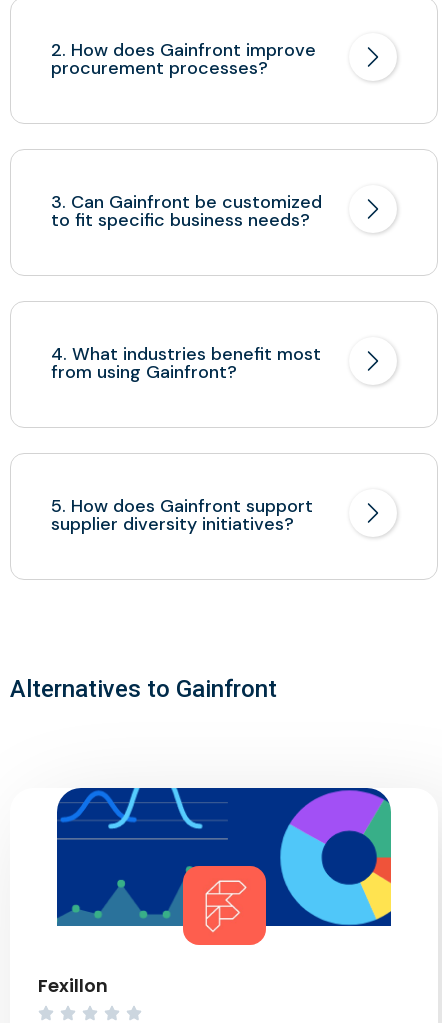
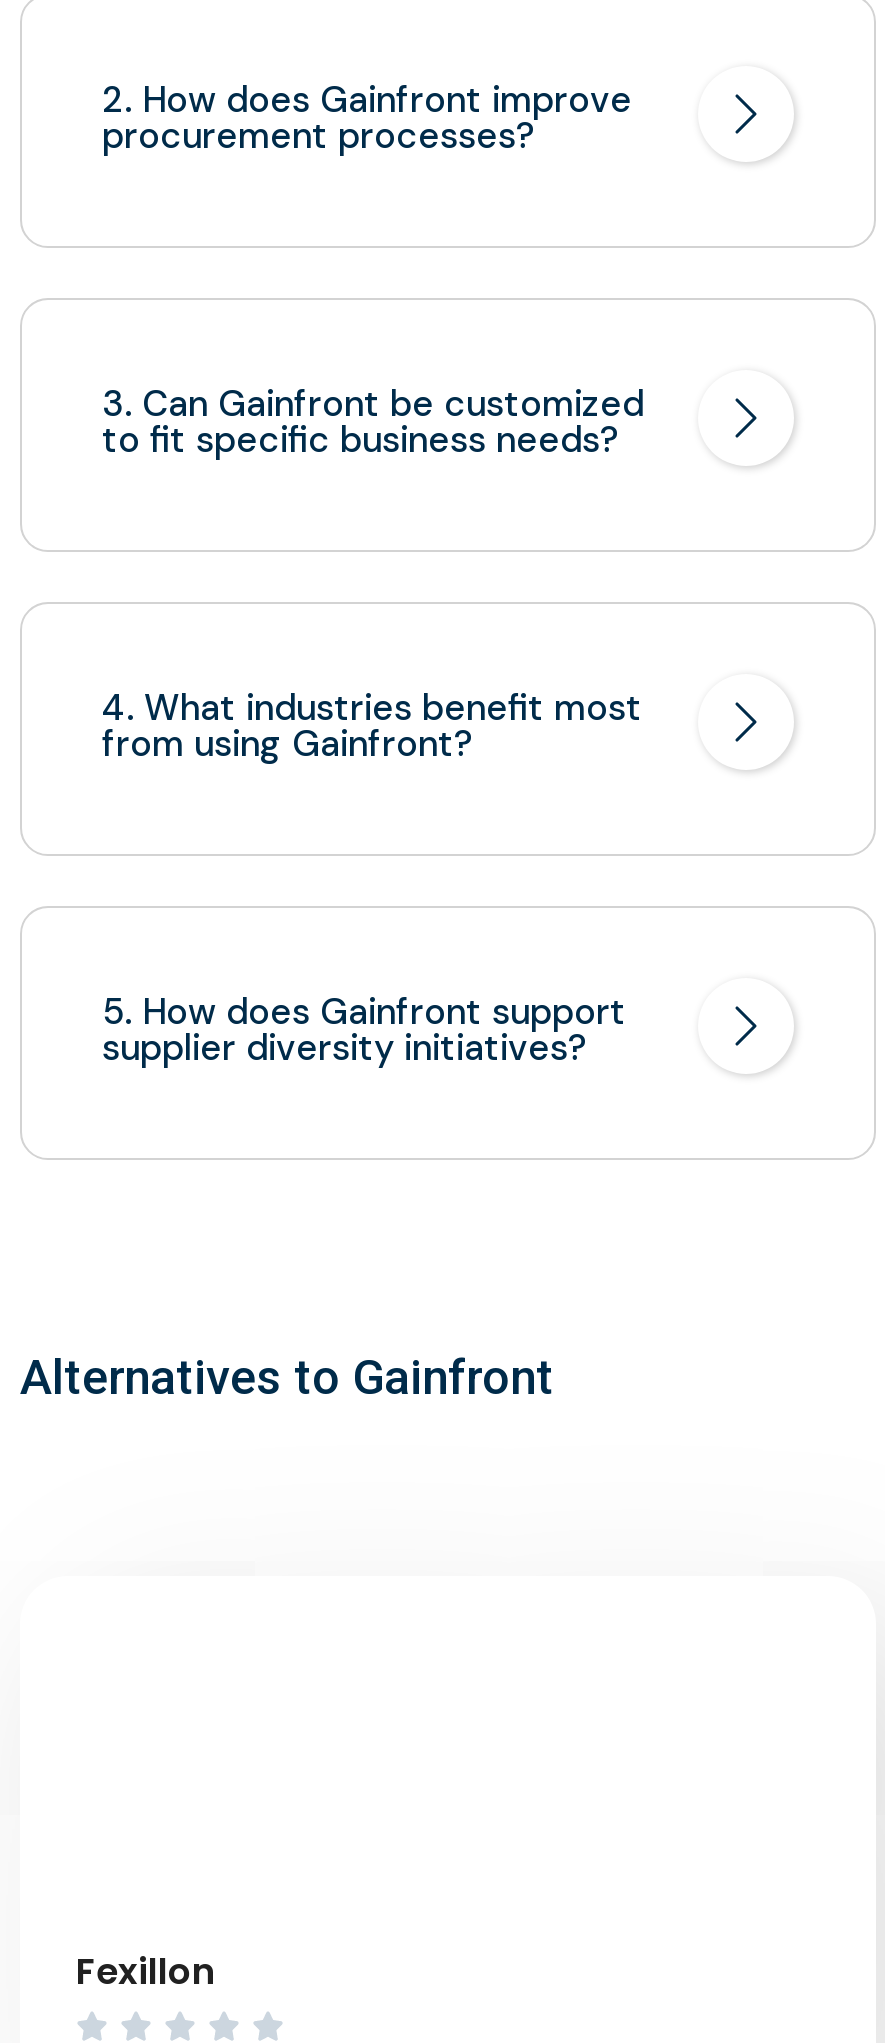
[56,787,392,946] [image] -> none

